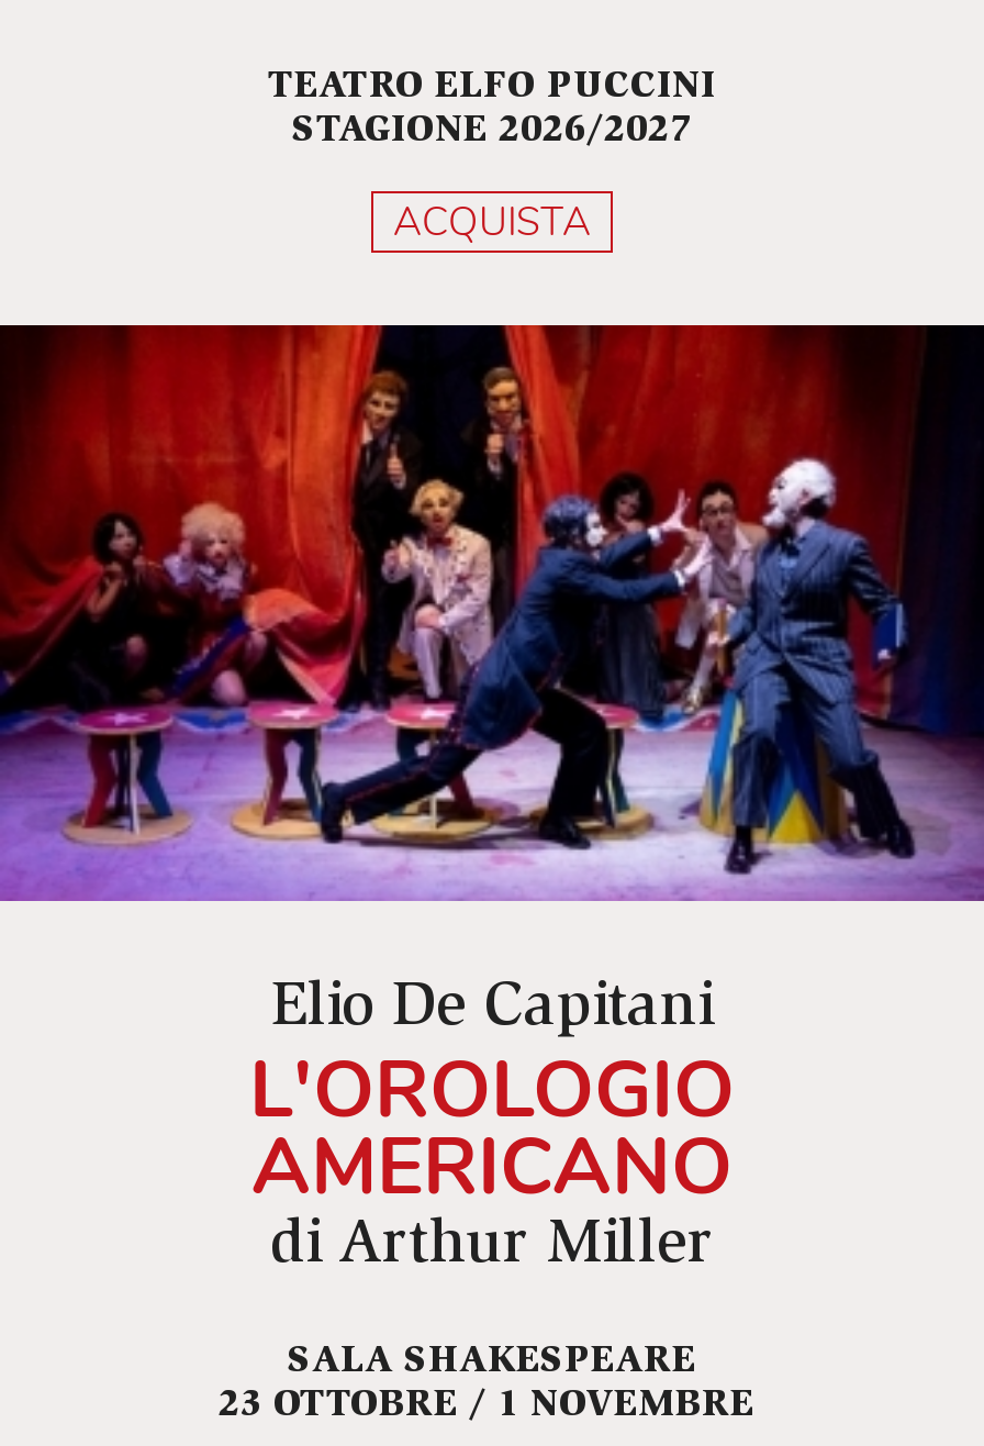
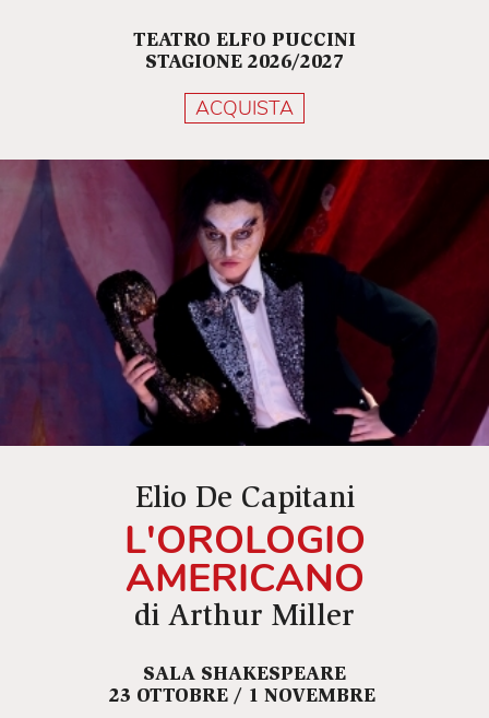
[7,323,977,903] [image] -> [3,158,486,447] [image]

